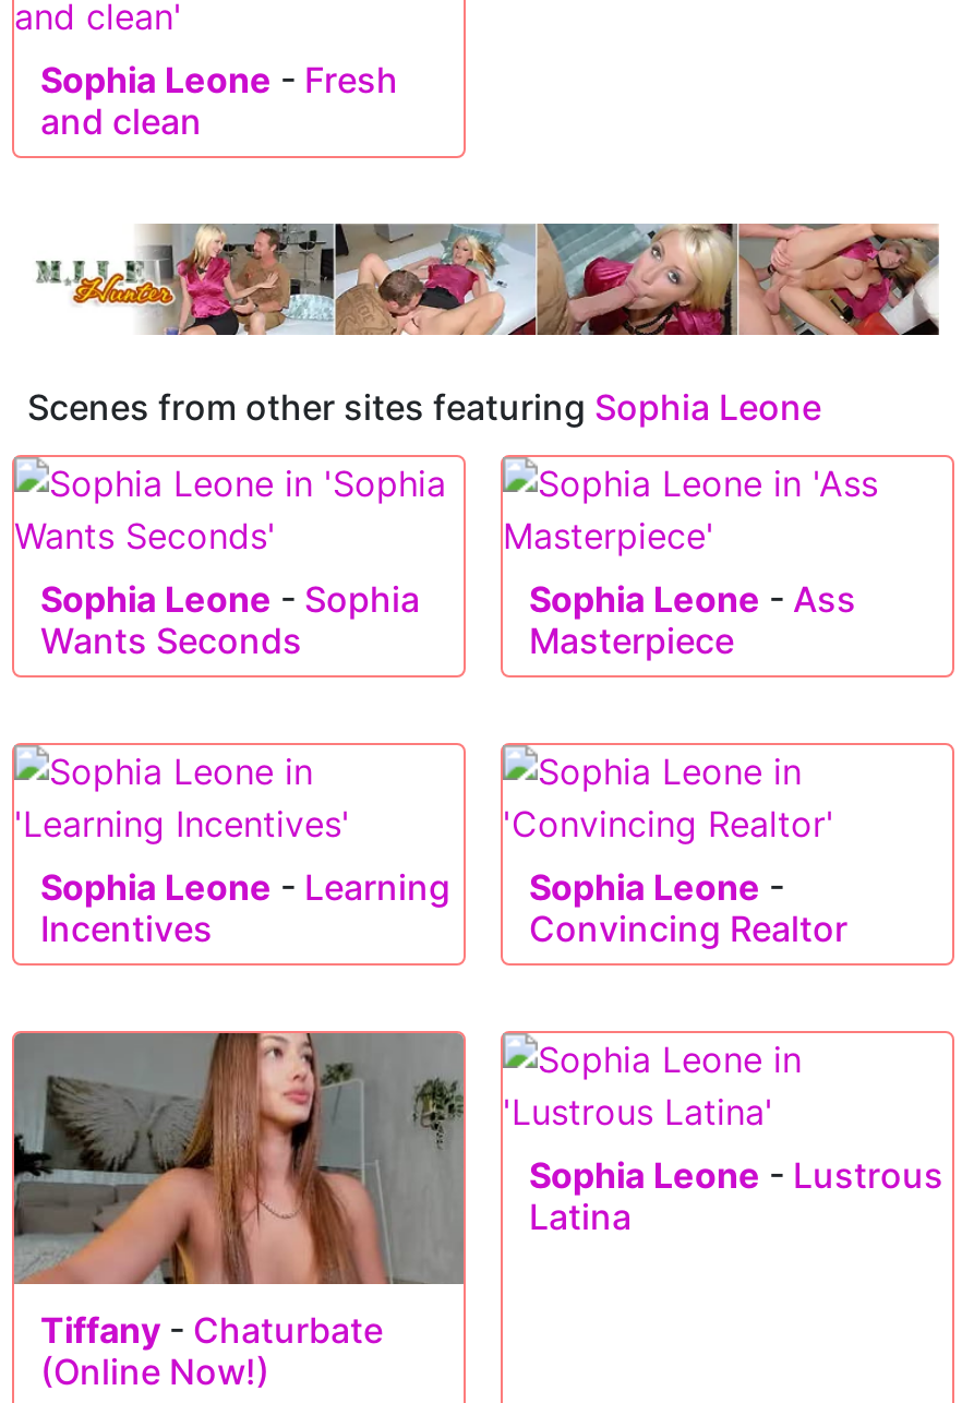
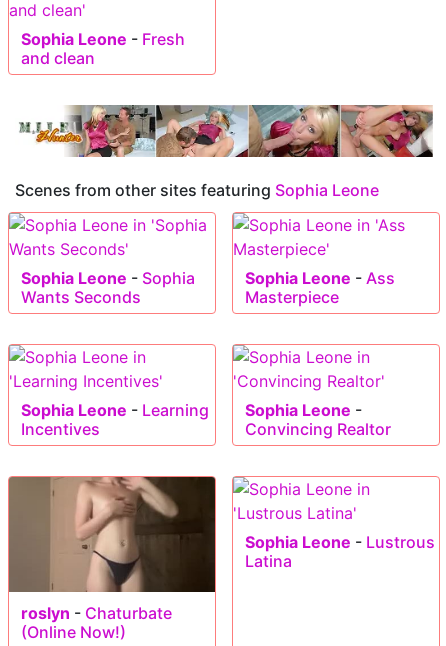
[12,1030,466,1352] [image] | Tiffany - Chaturbate -> [8,476,215,623] [image] | roslyn - Chaturbate

